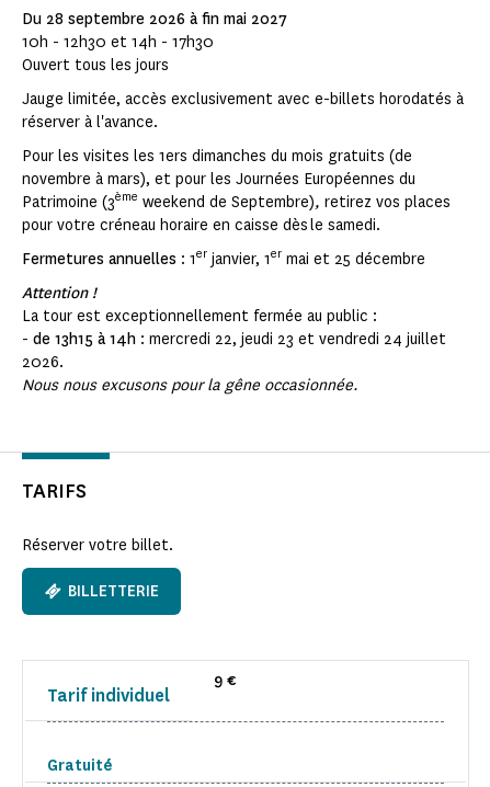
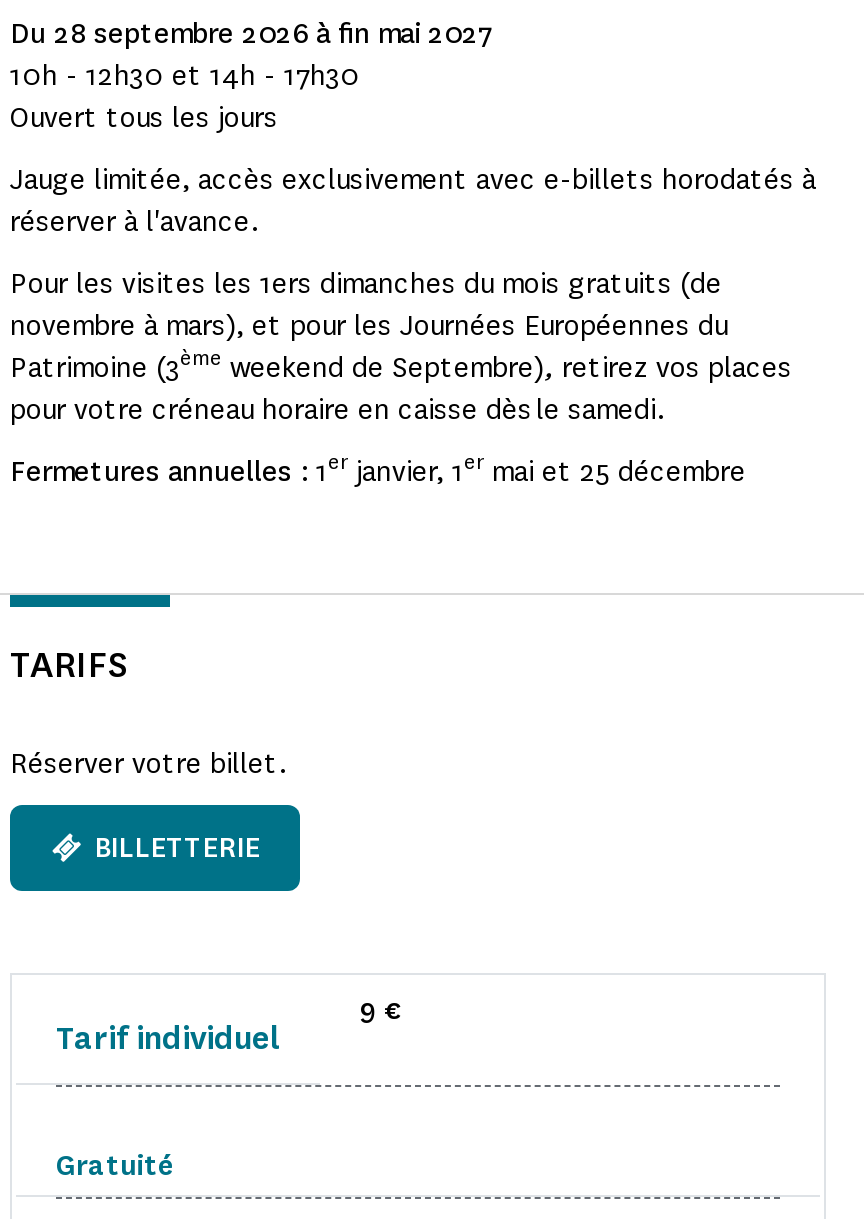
[22,282,446,395] Attention ! | La tour est exceptionnellement fermée au public : | - de 13h15 à 14h: mercredi 22, jeudi 23 et vendredi 24 juillet | 2026. | Nous nous excusons pour la gêne occasionnée. -> none

